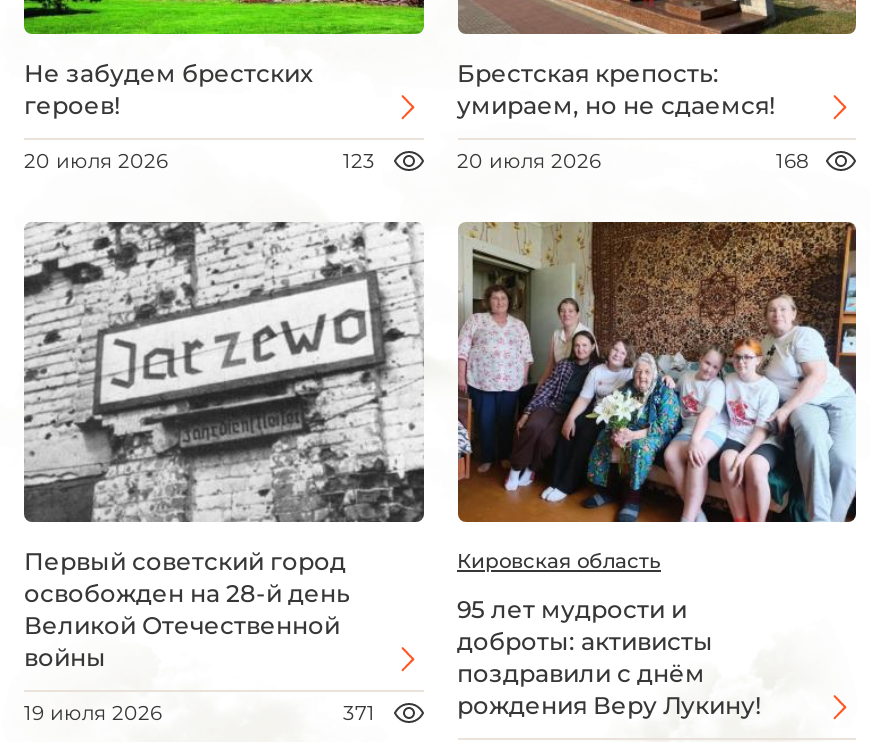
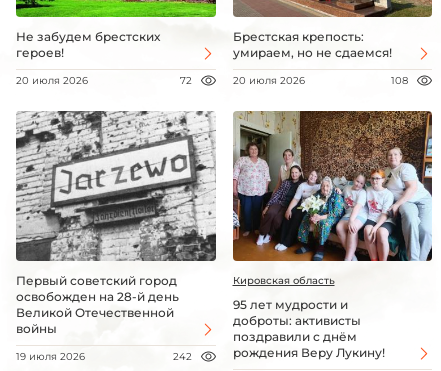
[343,148,375,174] 123 -> [179,74,191,87] 72
[776,148,808,174] 168 -> [391,74,408,87] 108
[343,699,375,725] 371 -> [172,350,191,363] 242

